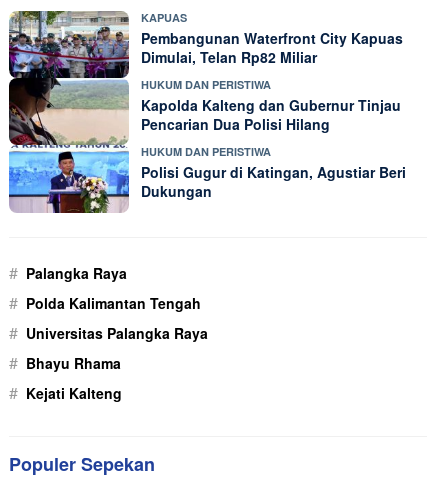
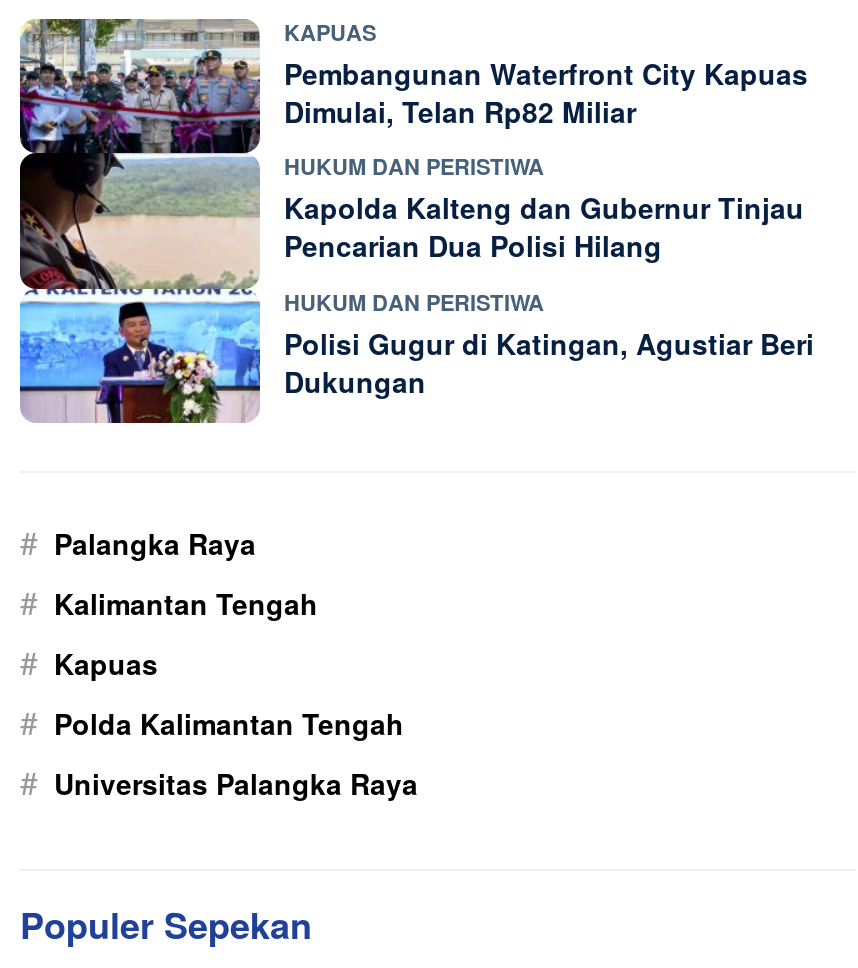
none -> [20,580,318,686] # Kalimantan Tengah | # Kapuas
moved [9,291,208,344] -> [20,700,418,806]: # Polda Kalimantan Tengah | # Universitas Palangka Raya
[9,351,122,404] # Bhayu Rhama | # Kejati Kalteng -> none

